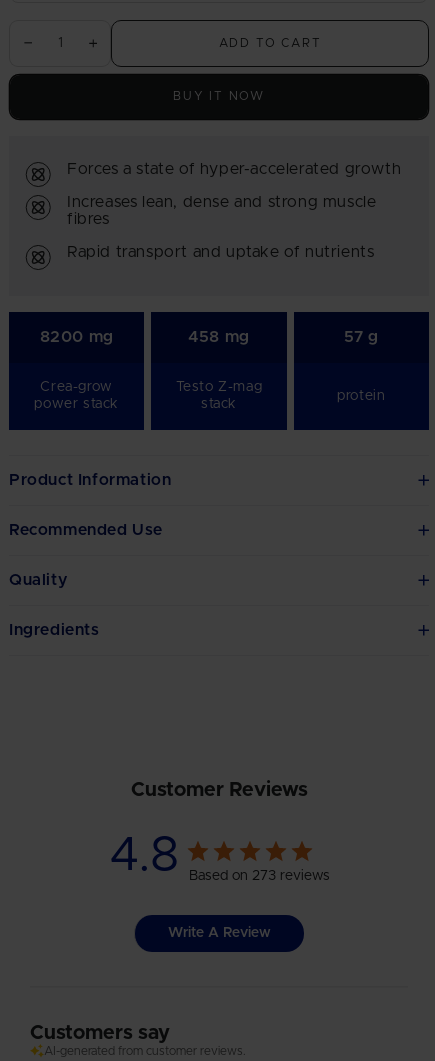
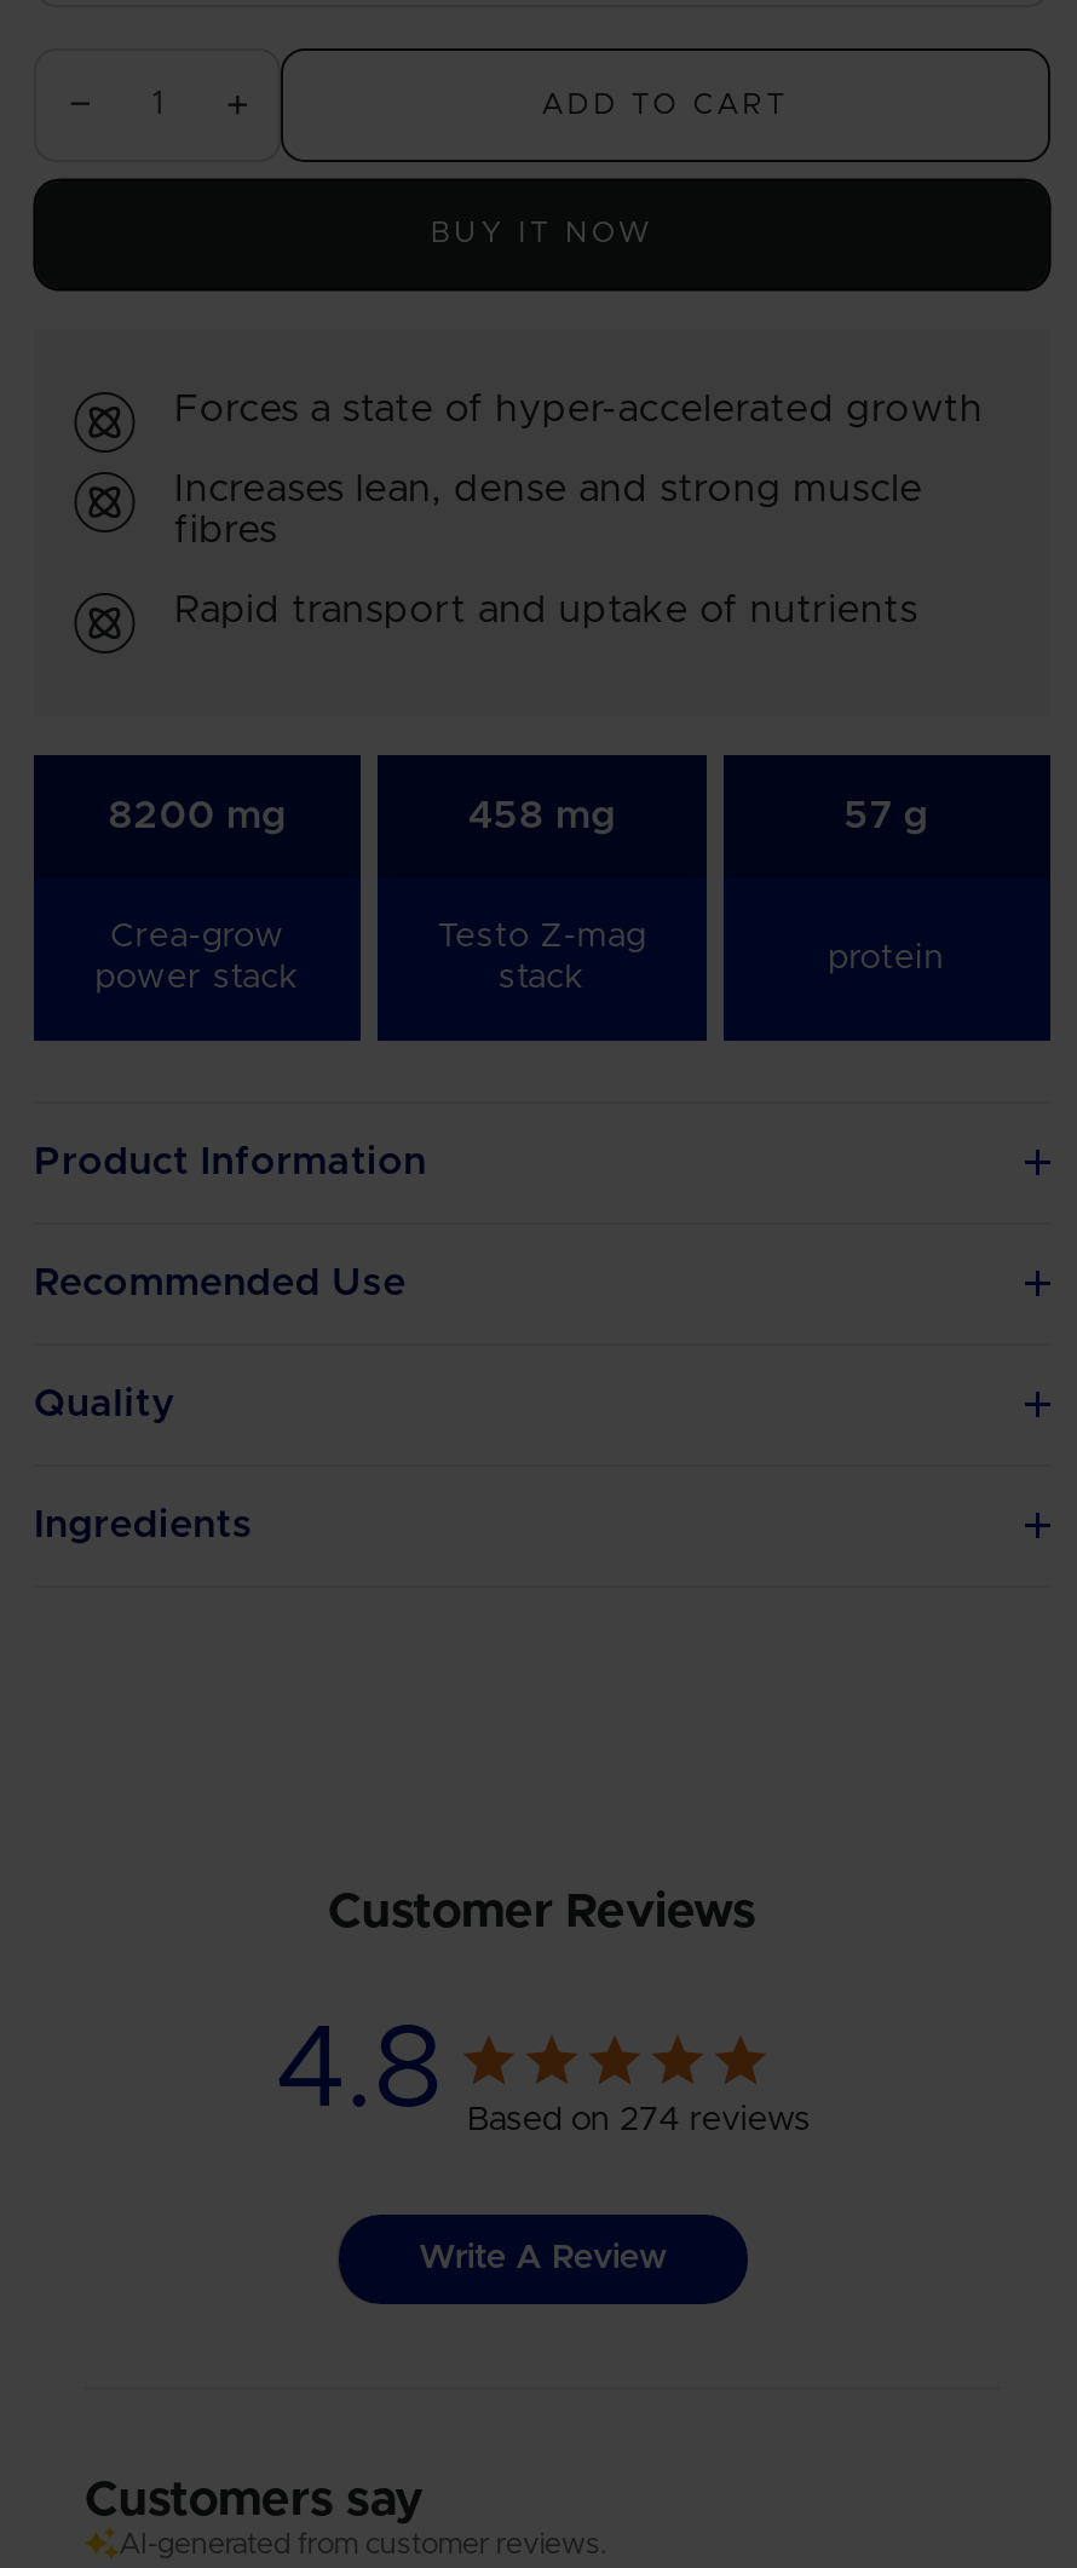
[188,869,329,883] Based on 273 reviews -> [467,2103,811,2137] Based on 274 reviews

